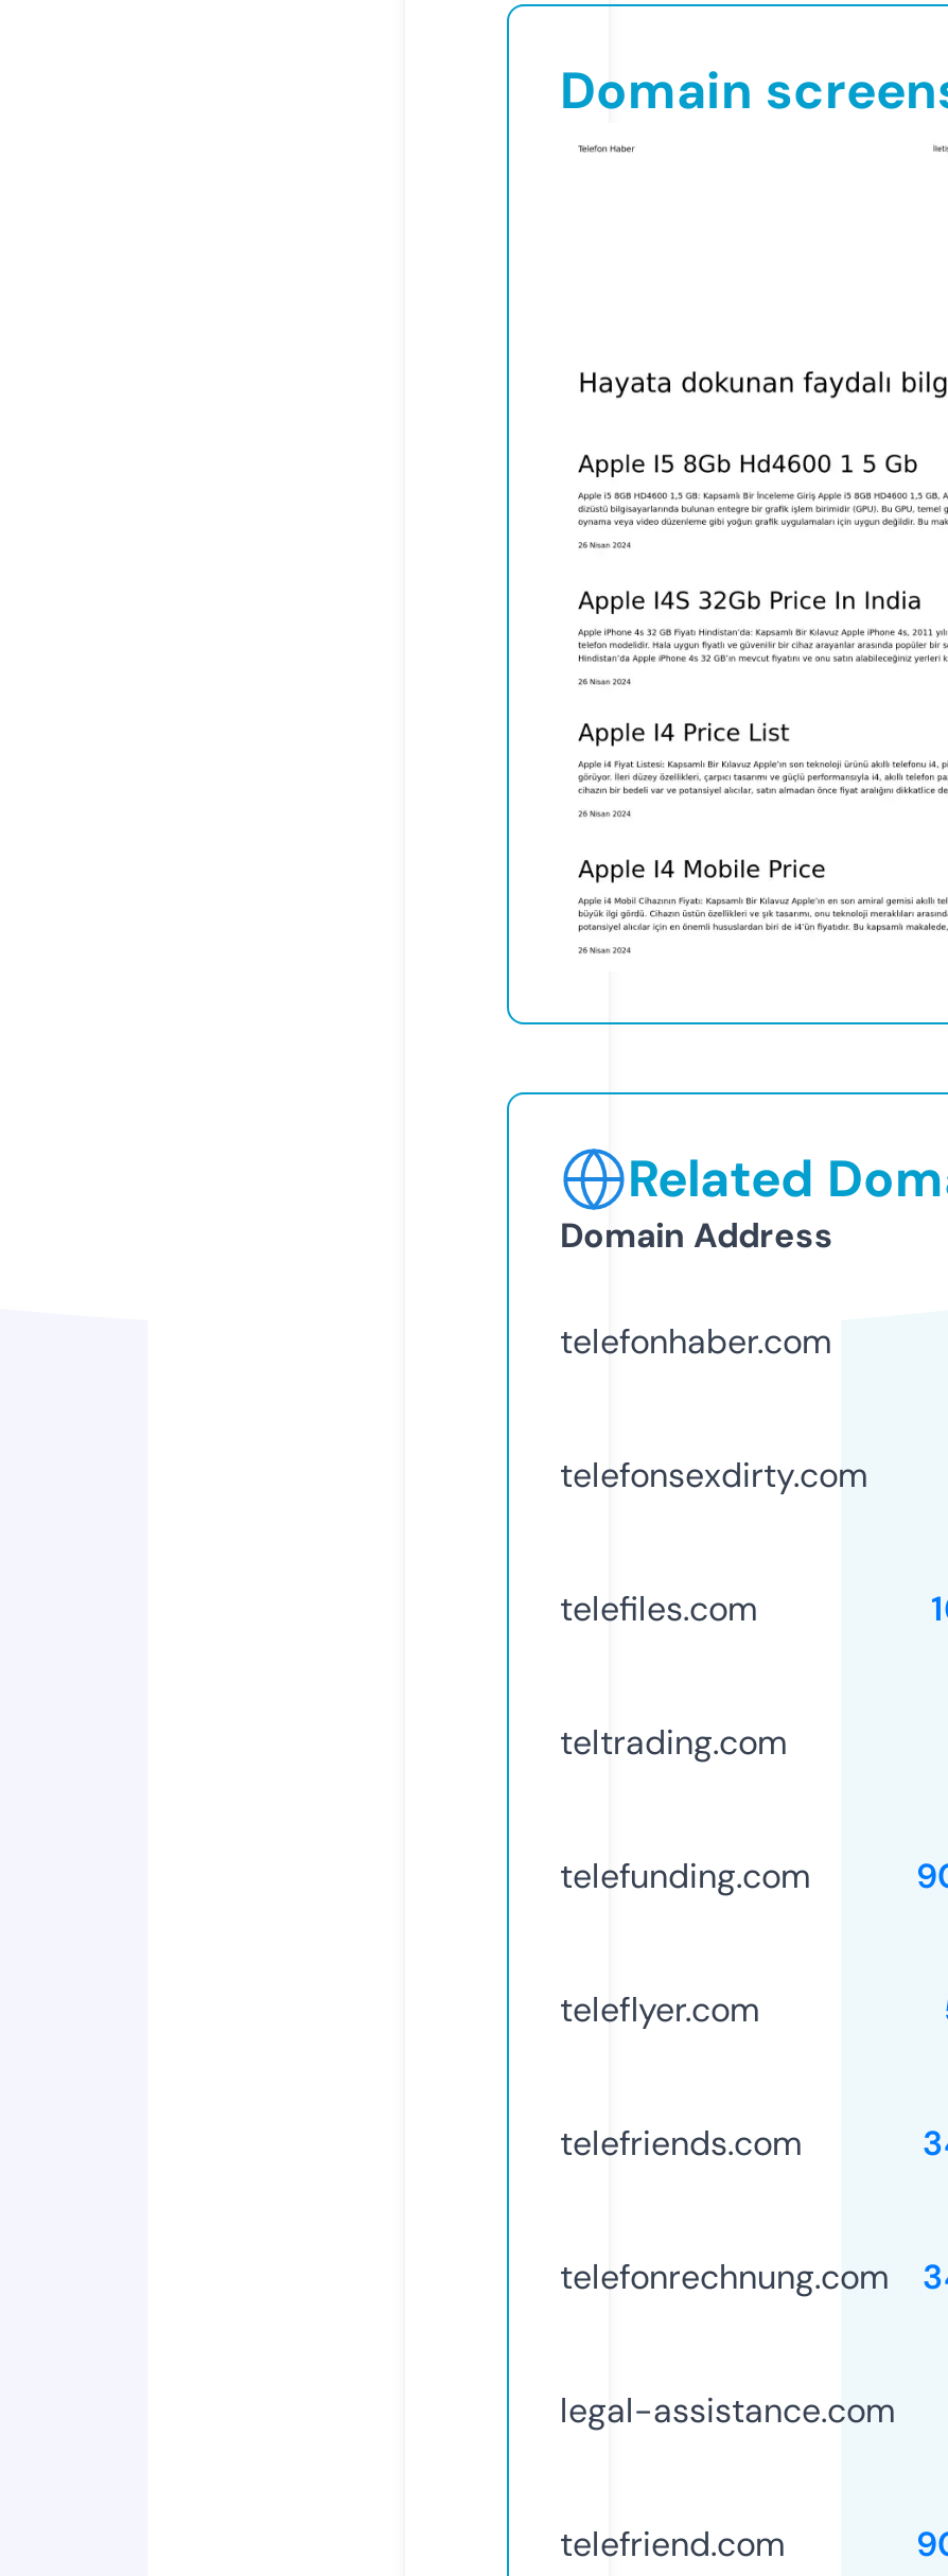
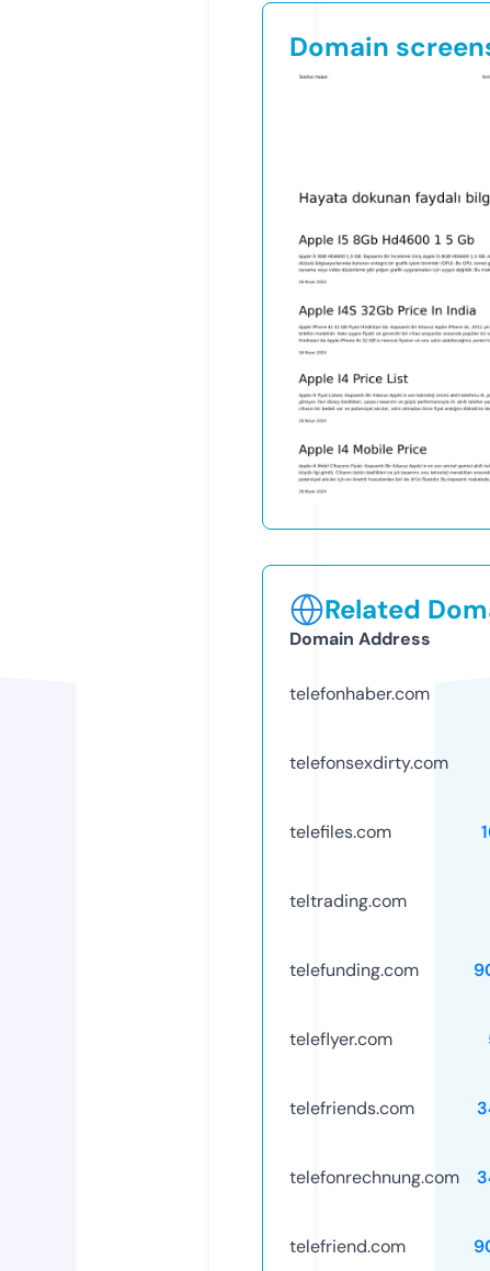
[560,2388,895,2432] legal-assistance.com -> none

